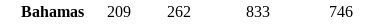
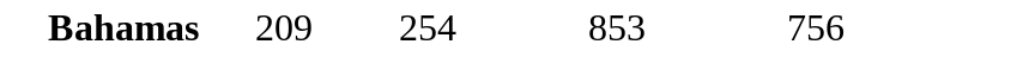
[167,3,191,20] 262 -> [399,8,456,48] 254
[246,3,270,20] 833 -> [588,8,646,48] 853
[329,3,353,20] 746 -> [787,8,845,48] 756

